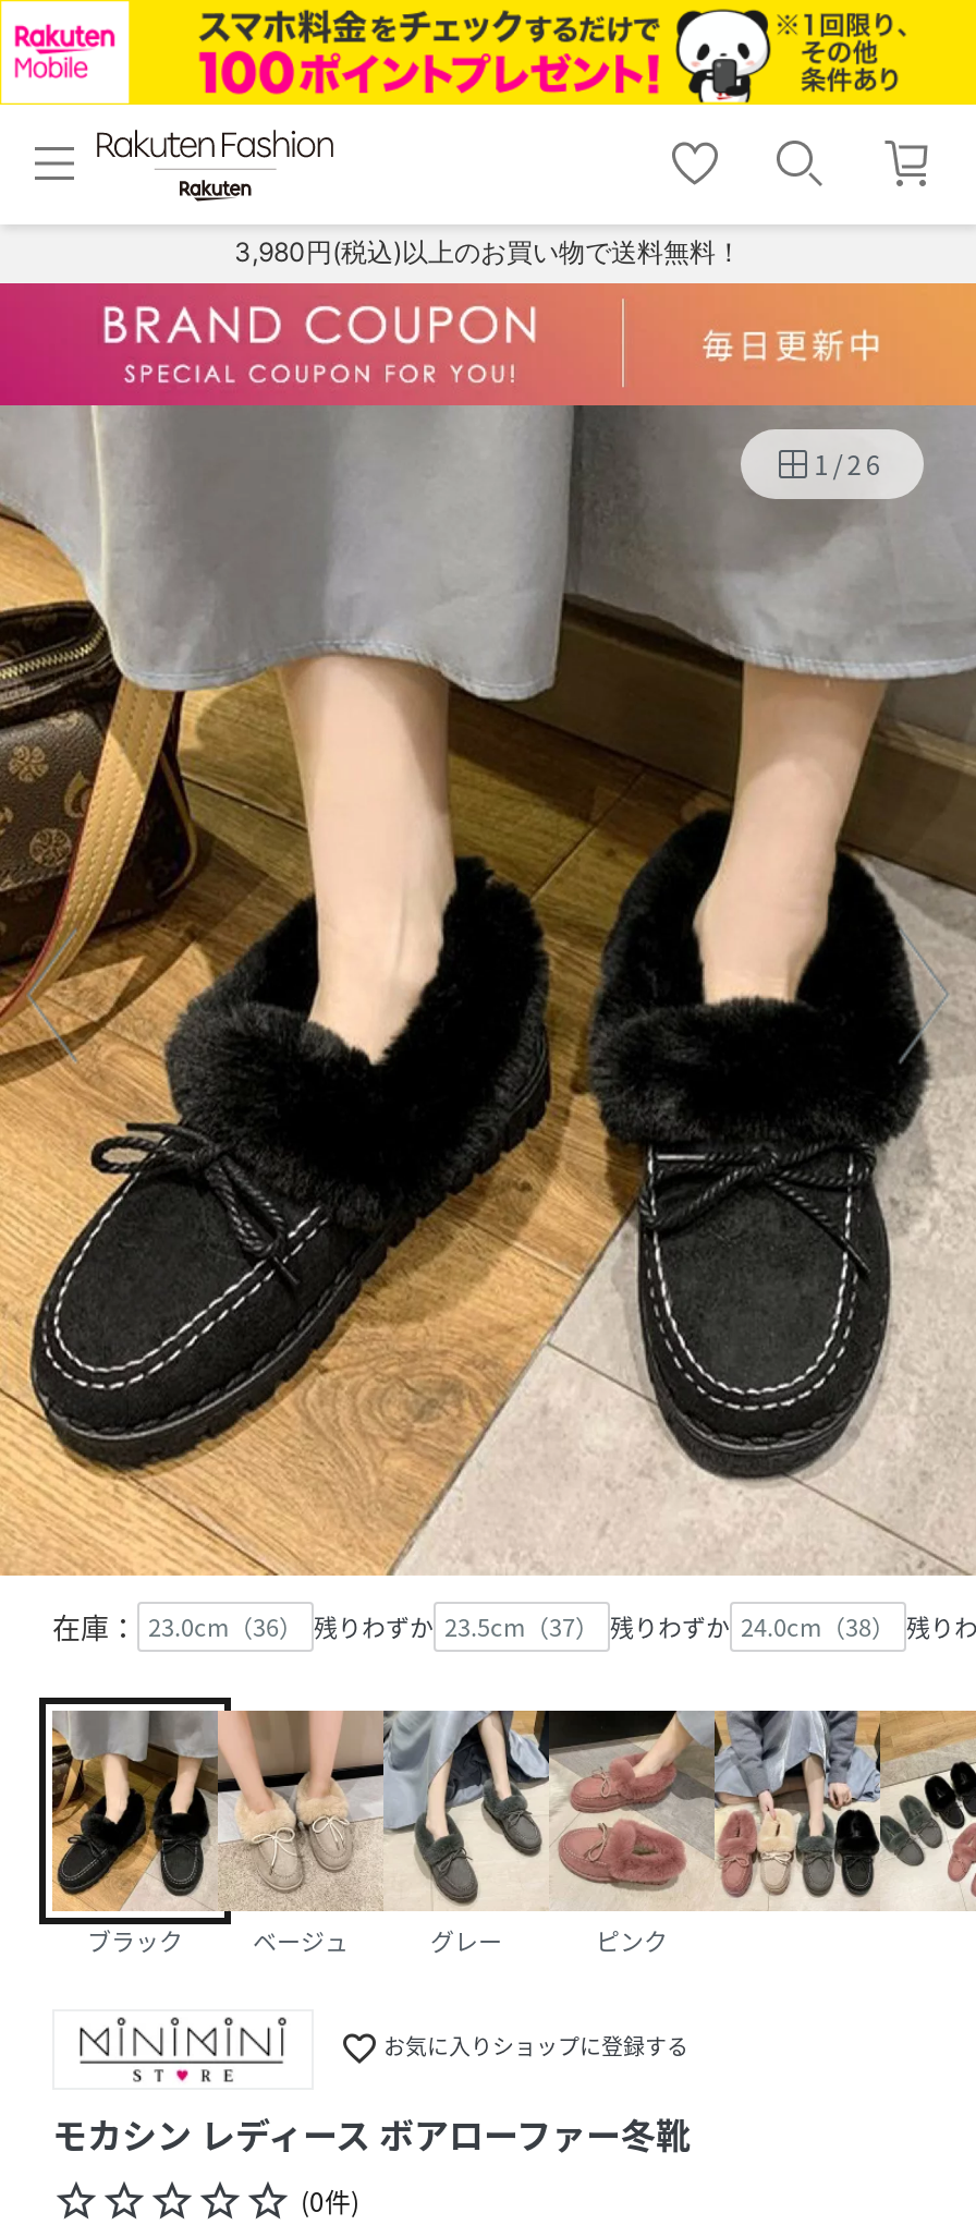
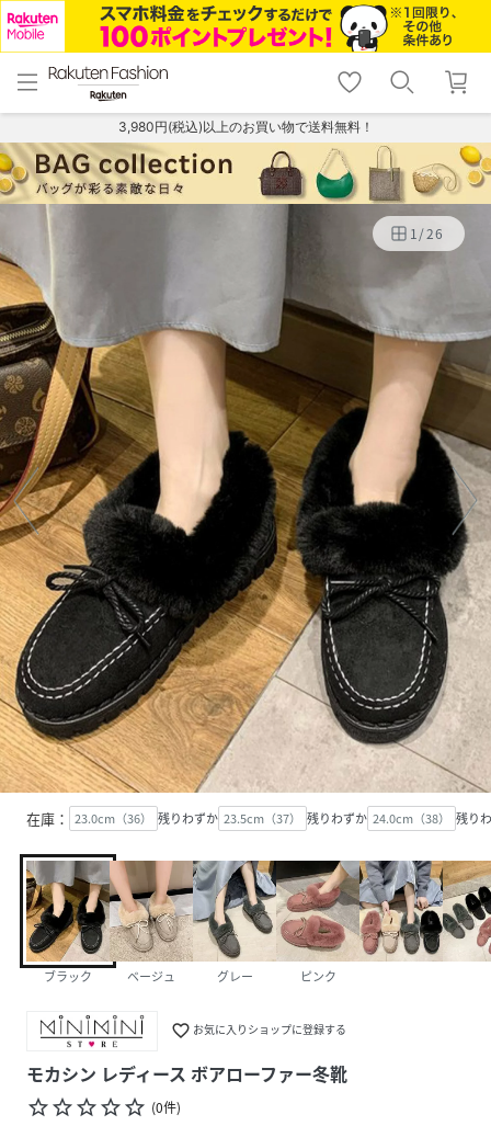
[7,281,969,408] [image] -> [3,143,488,205] [image]

